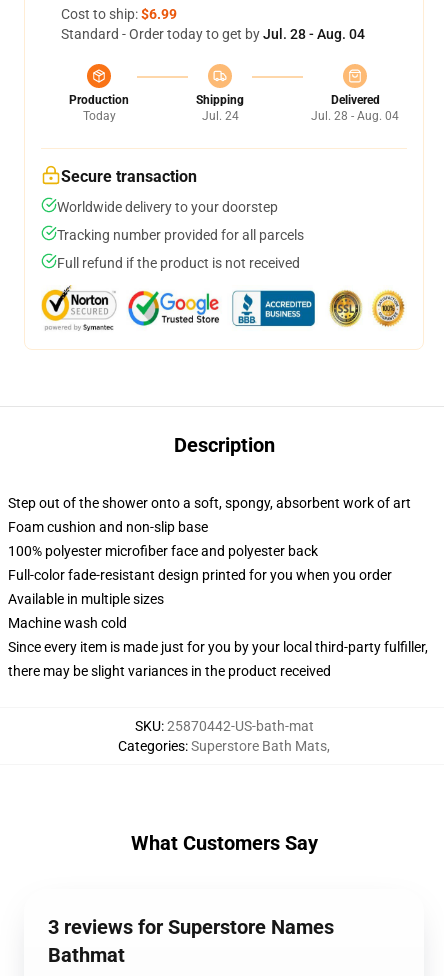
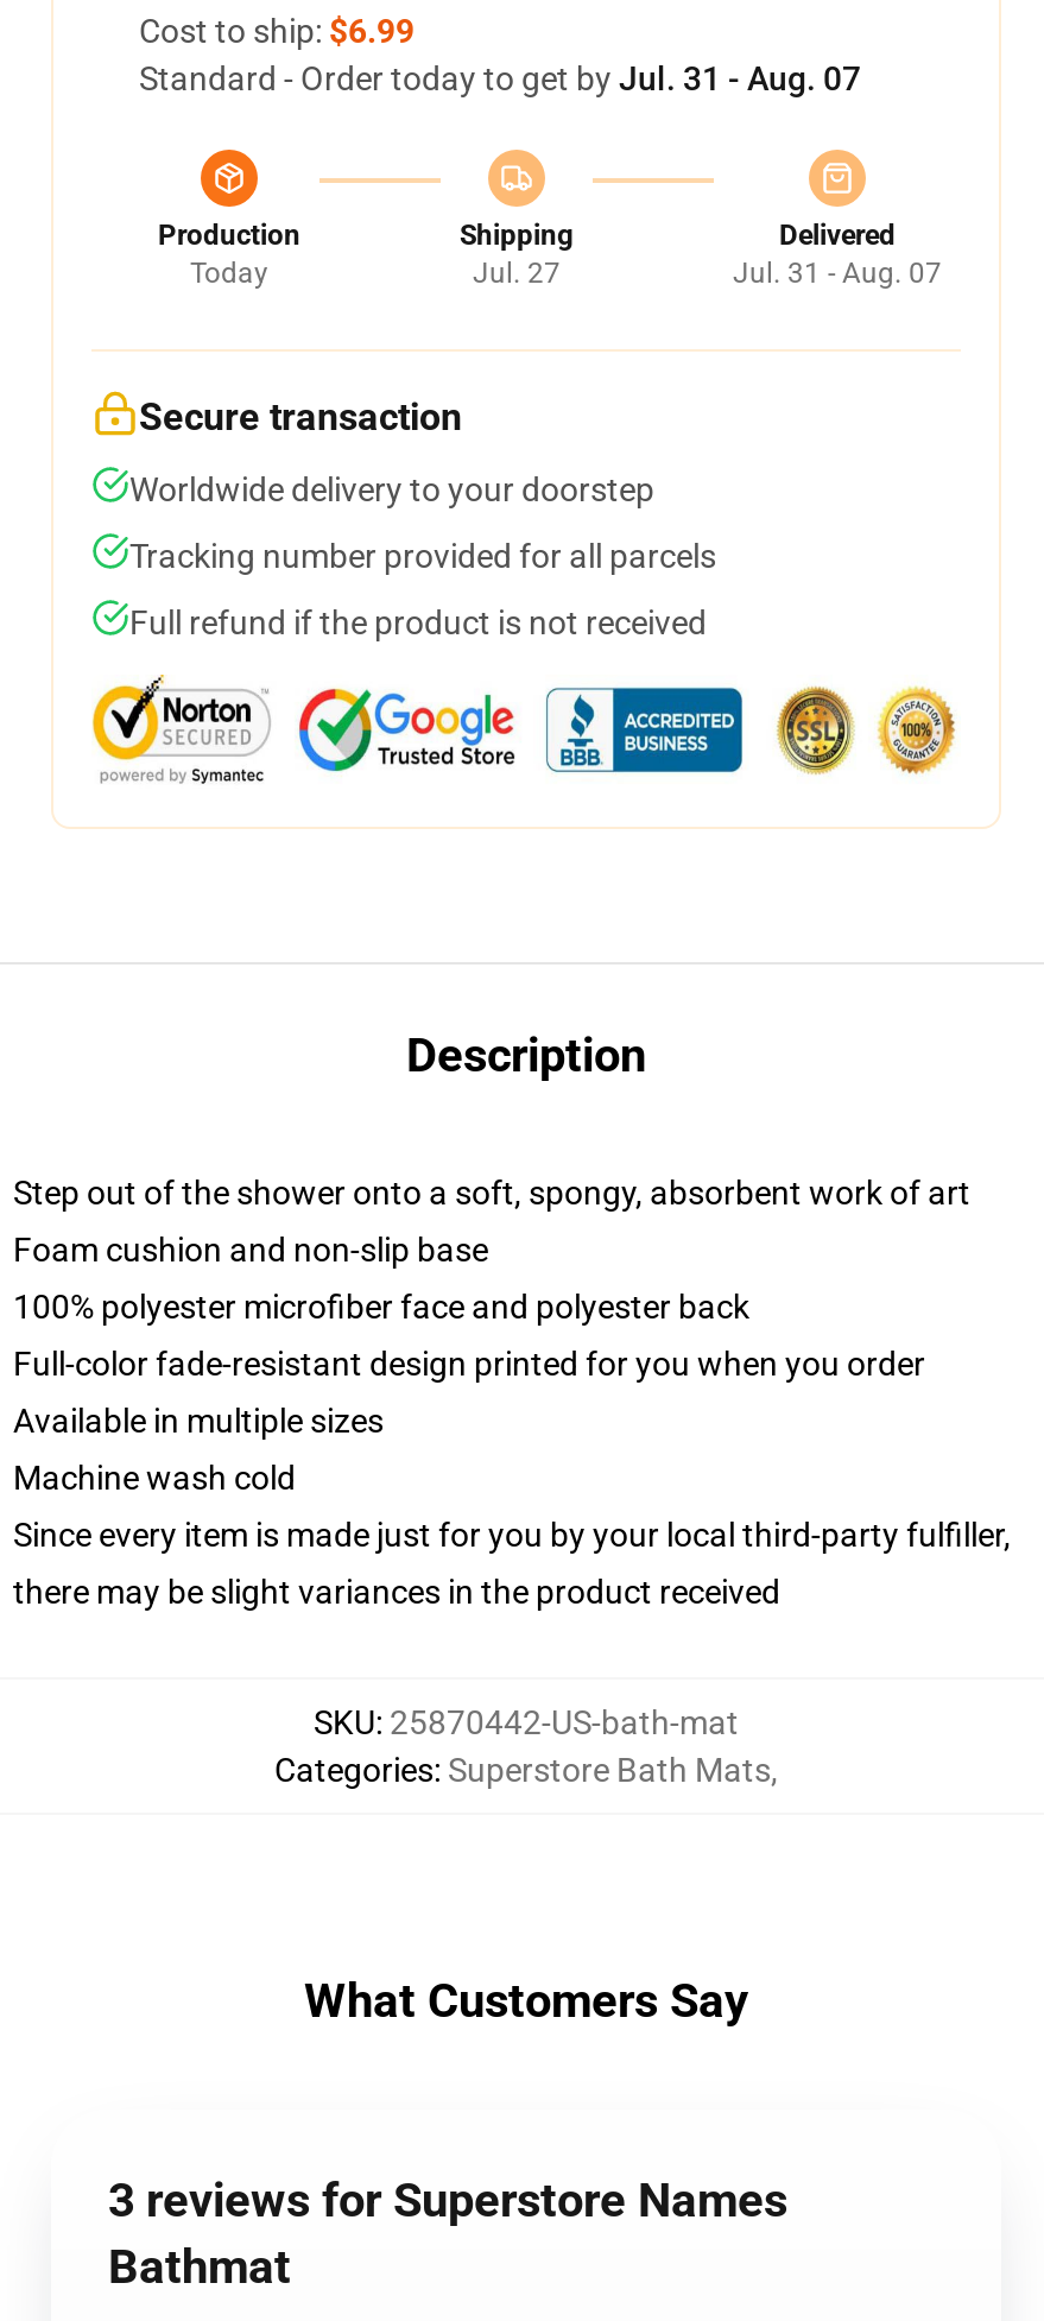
[61,26,365,42] Standard - Order today to get by Jul. 28 - Aug. 04 -> [139,59,861,97] Standard - Order today to get by Jul. 31 - Aug. 07
[201,109,238,123] Jul. 24 -> [473,257,561,290] Jul. 27
[311,109,399,123] Jul. 28 - Aug. 04 -> [733,257,942,290] Jul. 31 - Aug. 07

